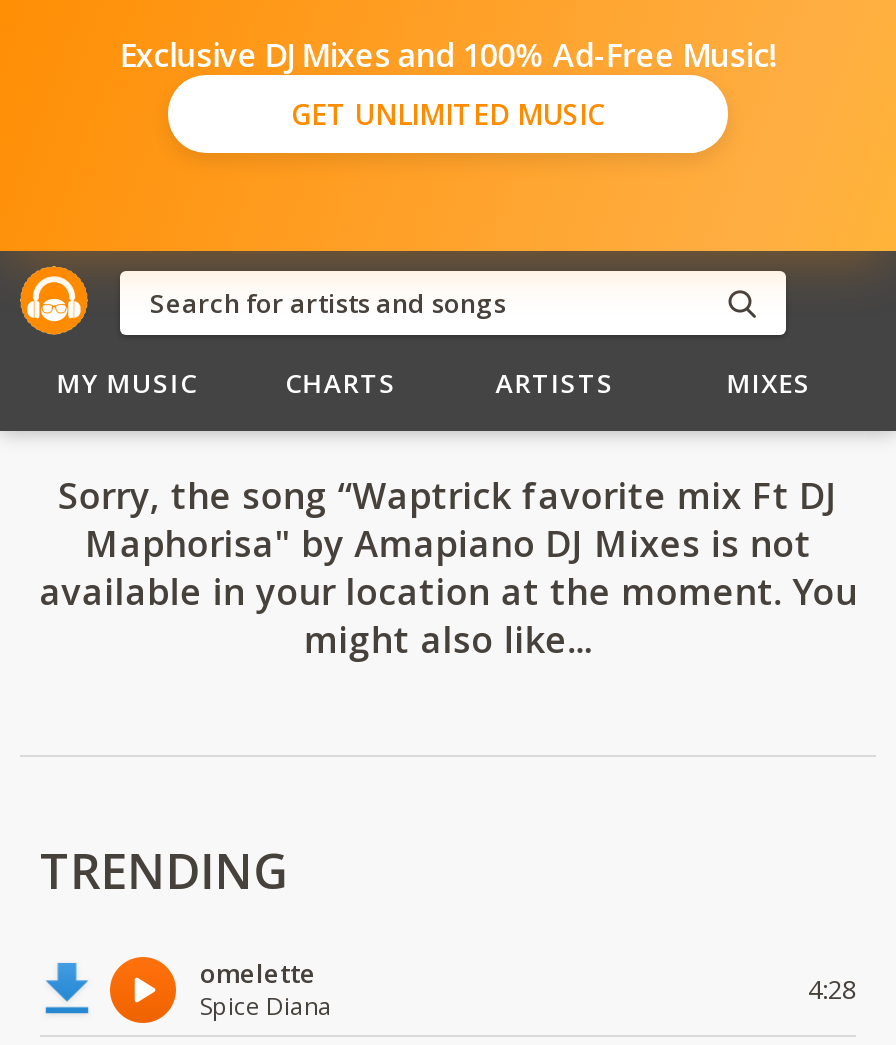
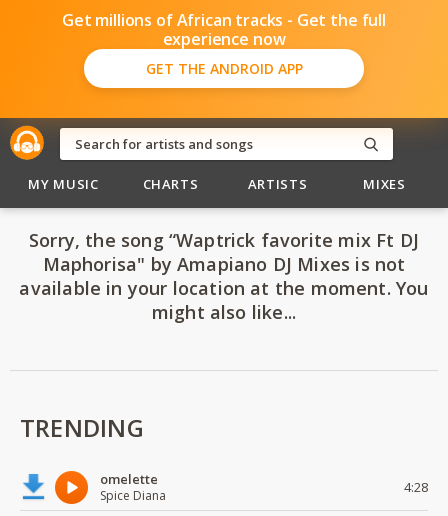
[120,33,776,133] Exclusive DJ Mixes and 100% Ad-Free Music! | GET UNLIMITED MUSIC -> [62,9,386,78] Get millions of African tracks - Get the full | experience now | GET THE ANDROID APP

